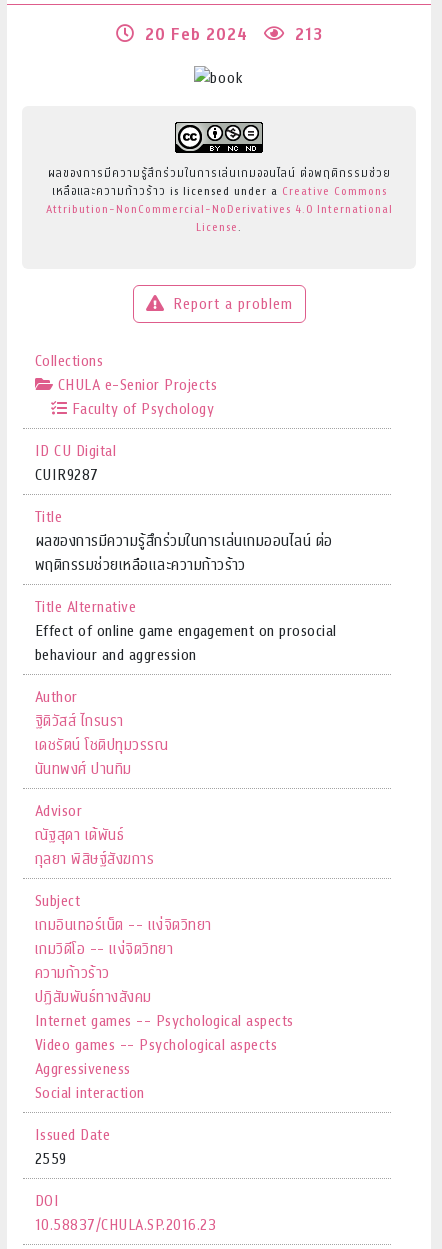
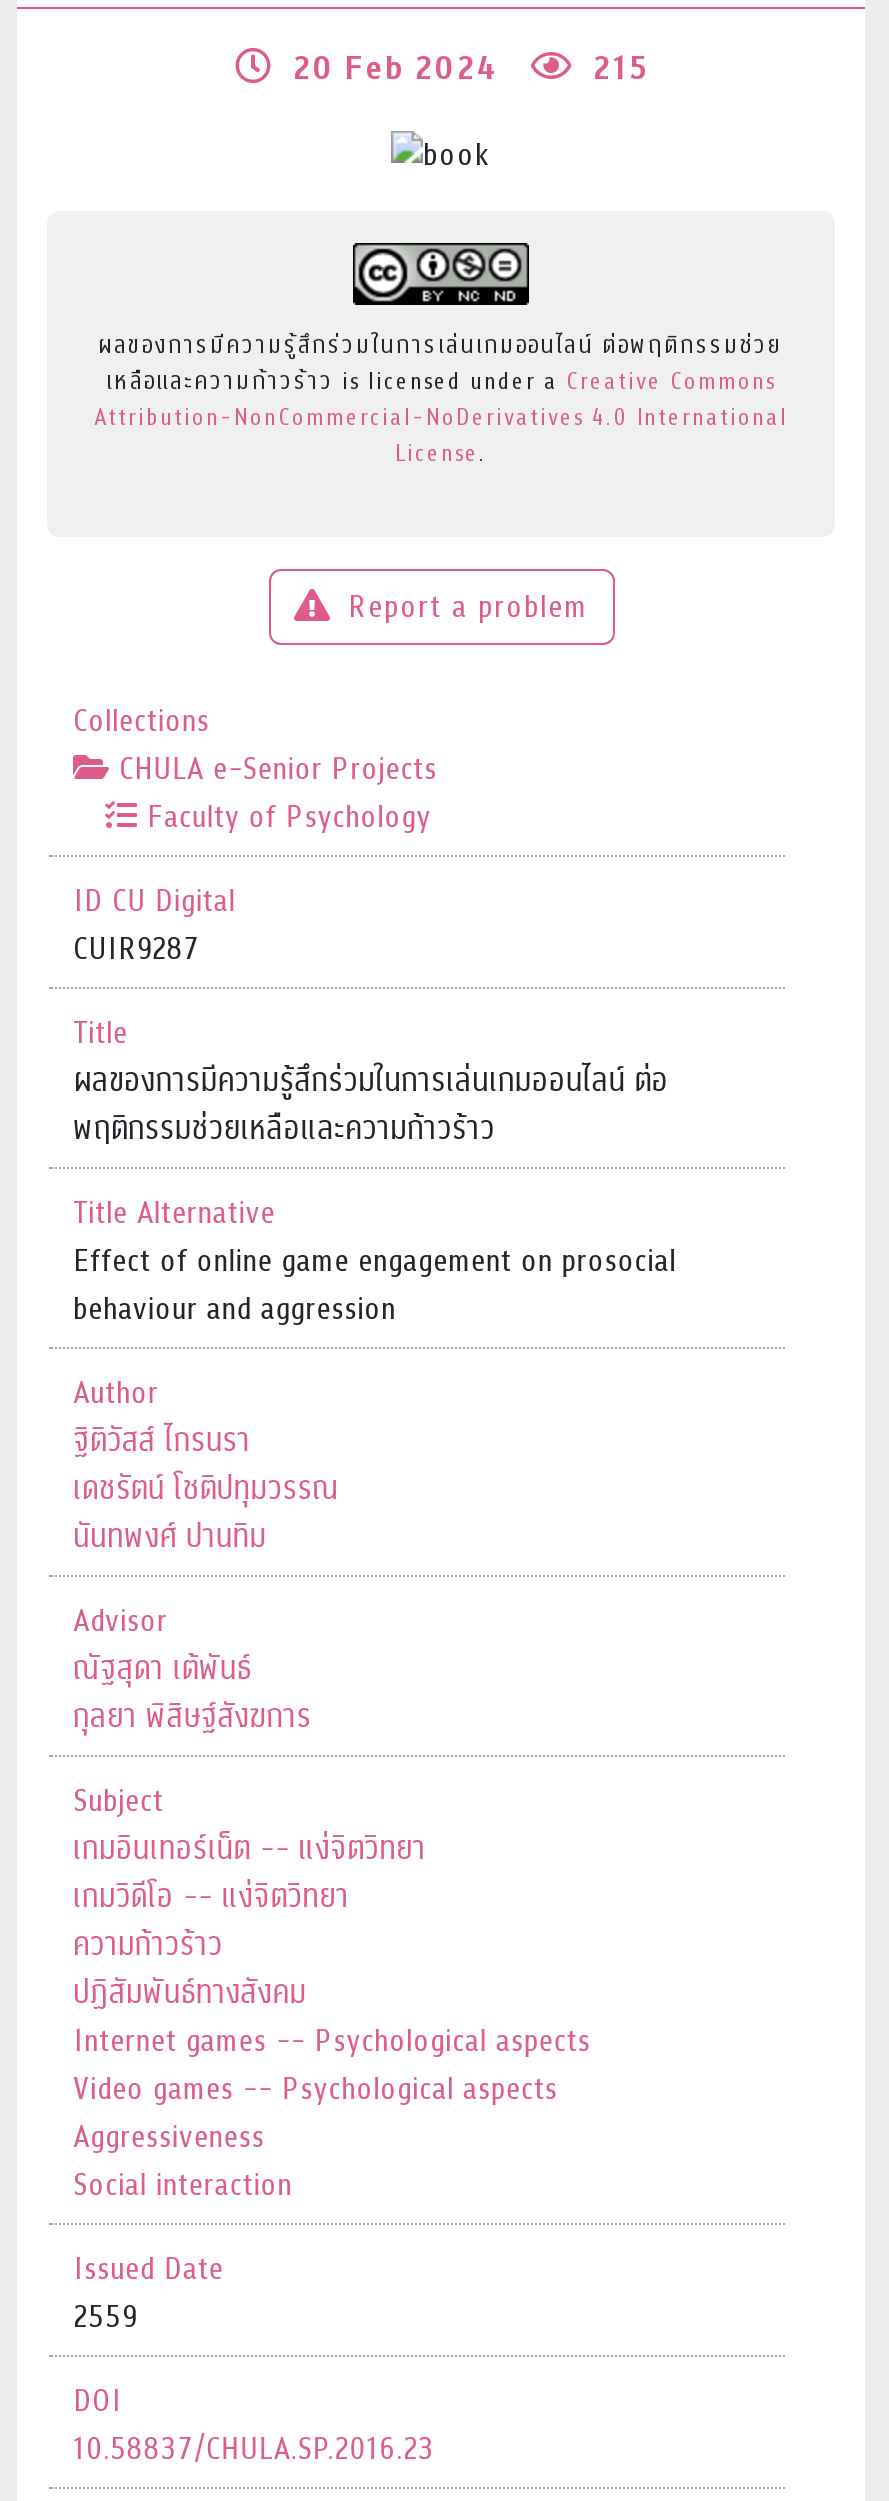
[144,21,322,47] 20 Feb 2024 213 -> [293,42,647,94] 20 Feb 2024 215

